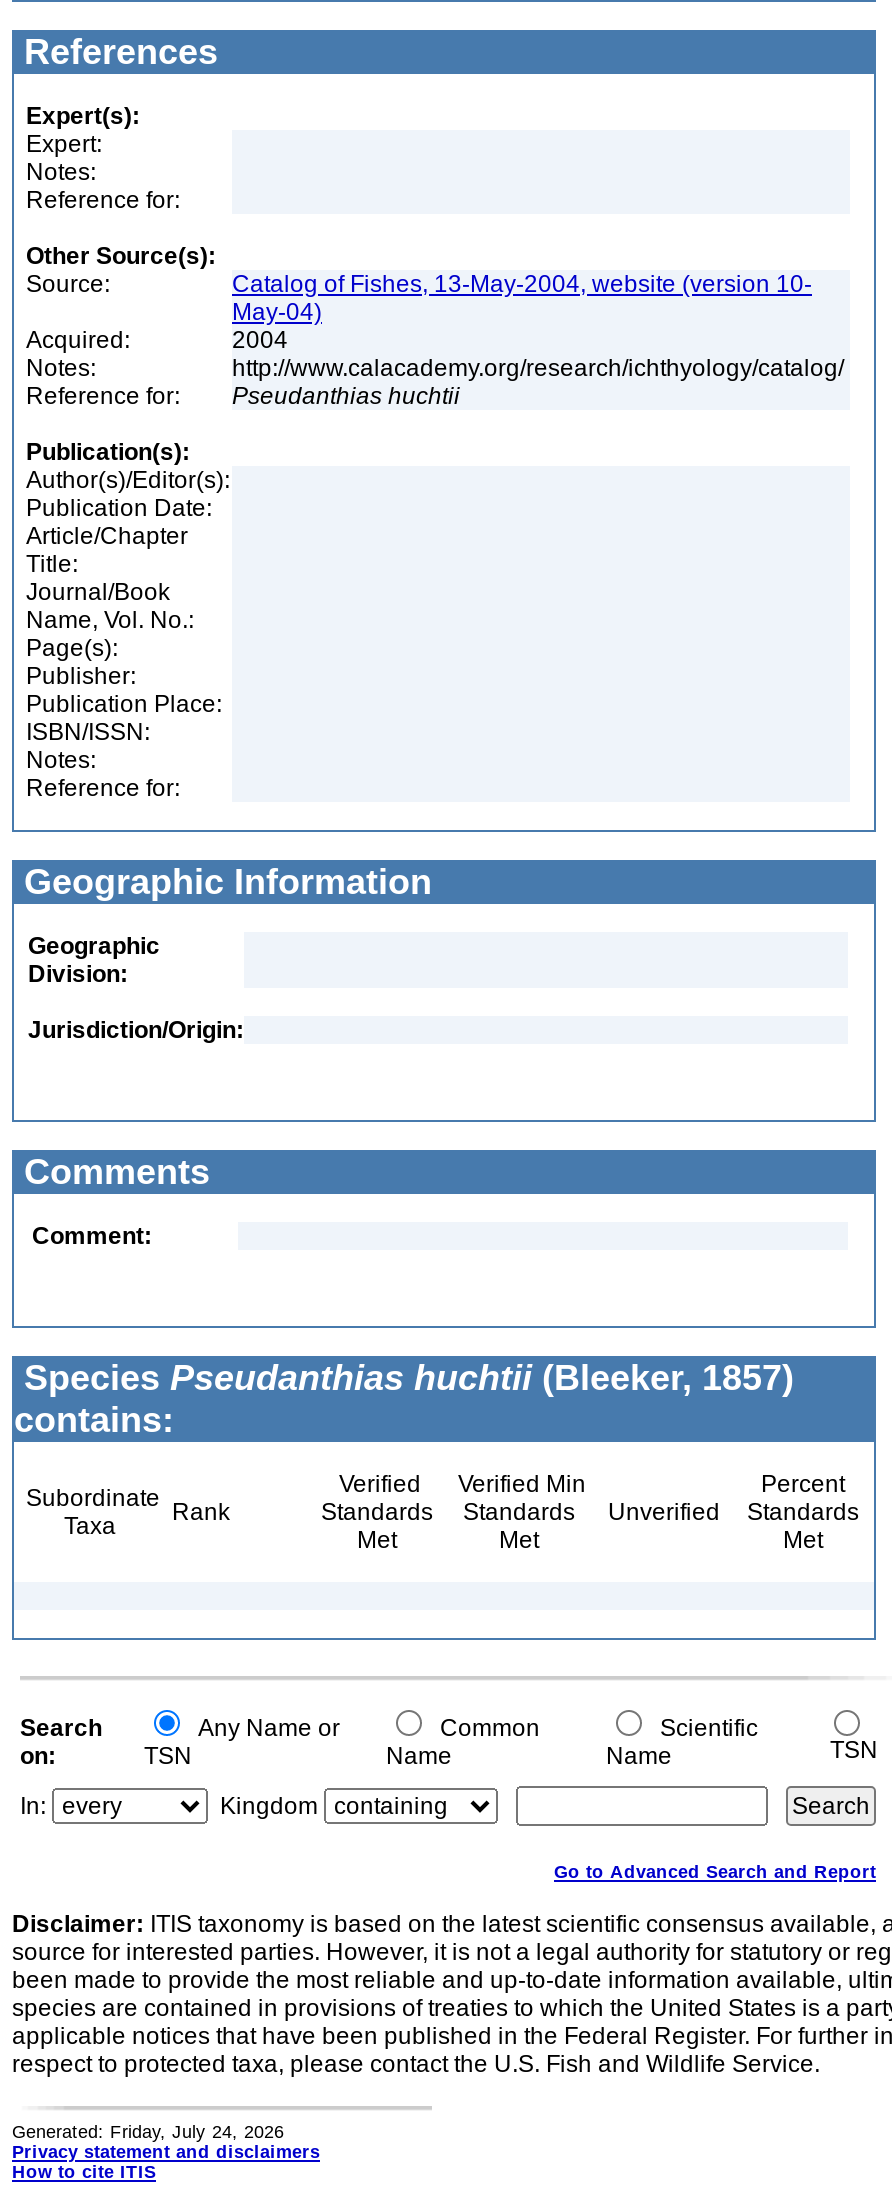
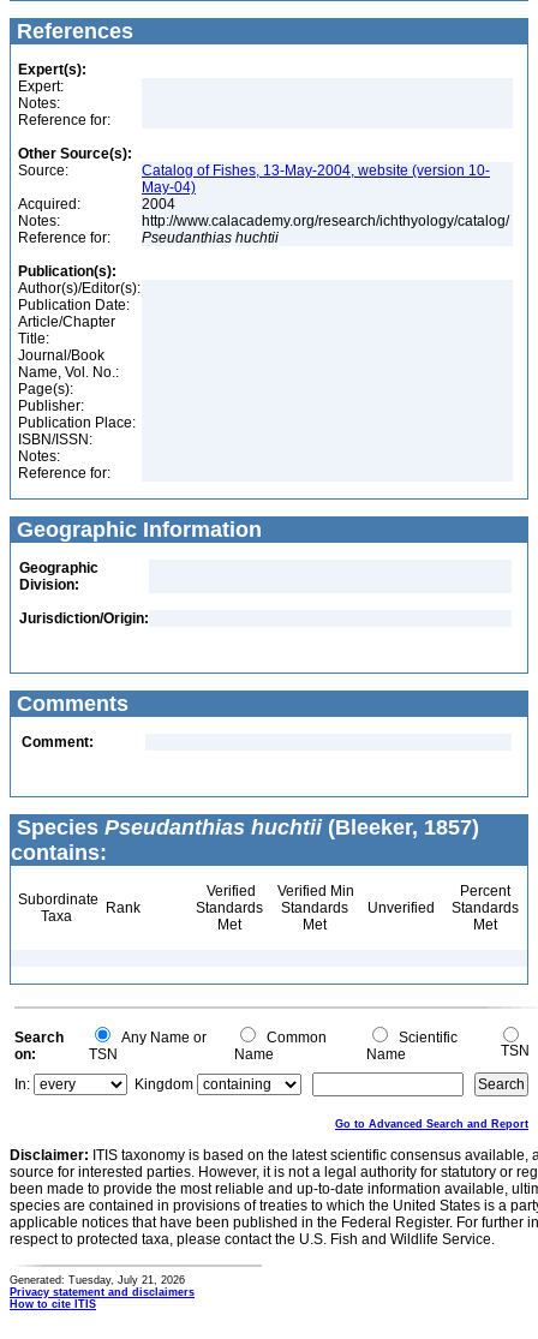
[12,2122,284,2142] Generated: Friday, July 24, 2026 -> [10,1274,185,1286] Generated: Tuesday, July 21, 2026

